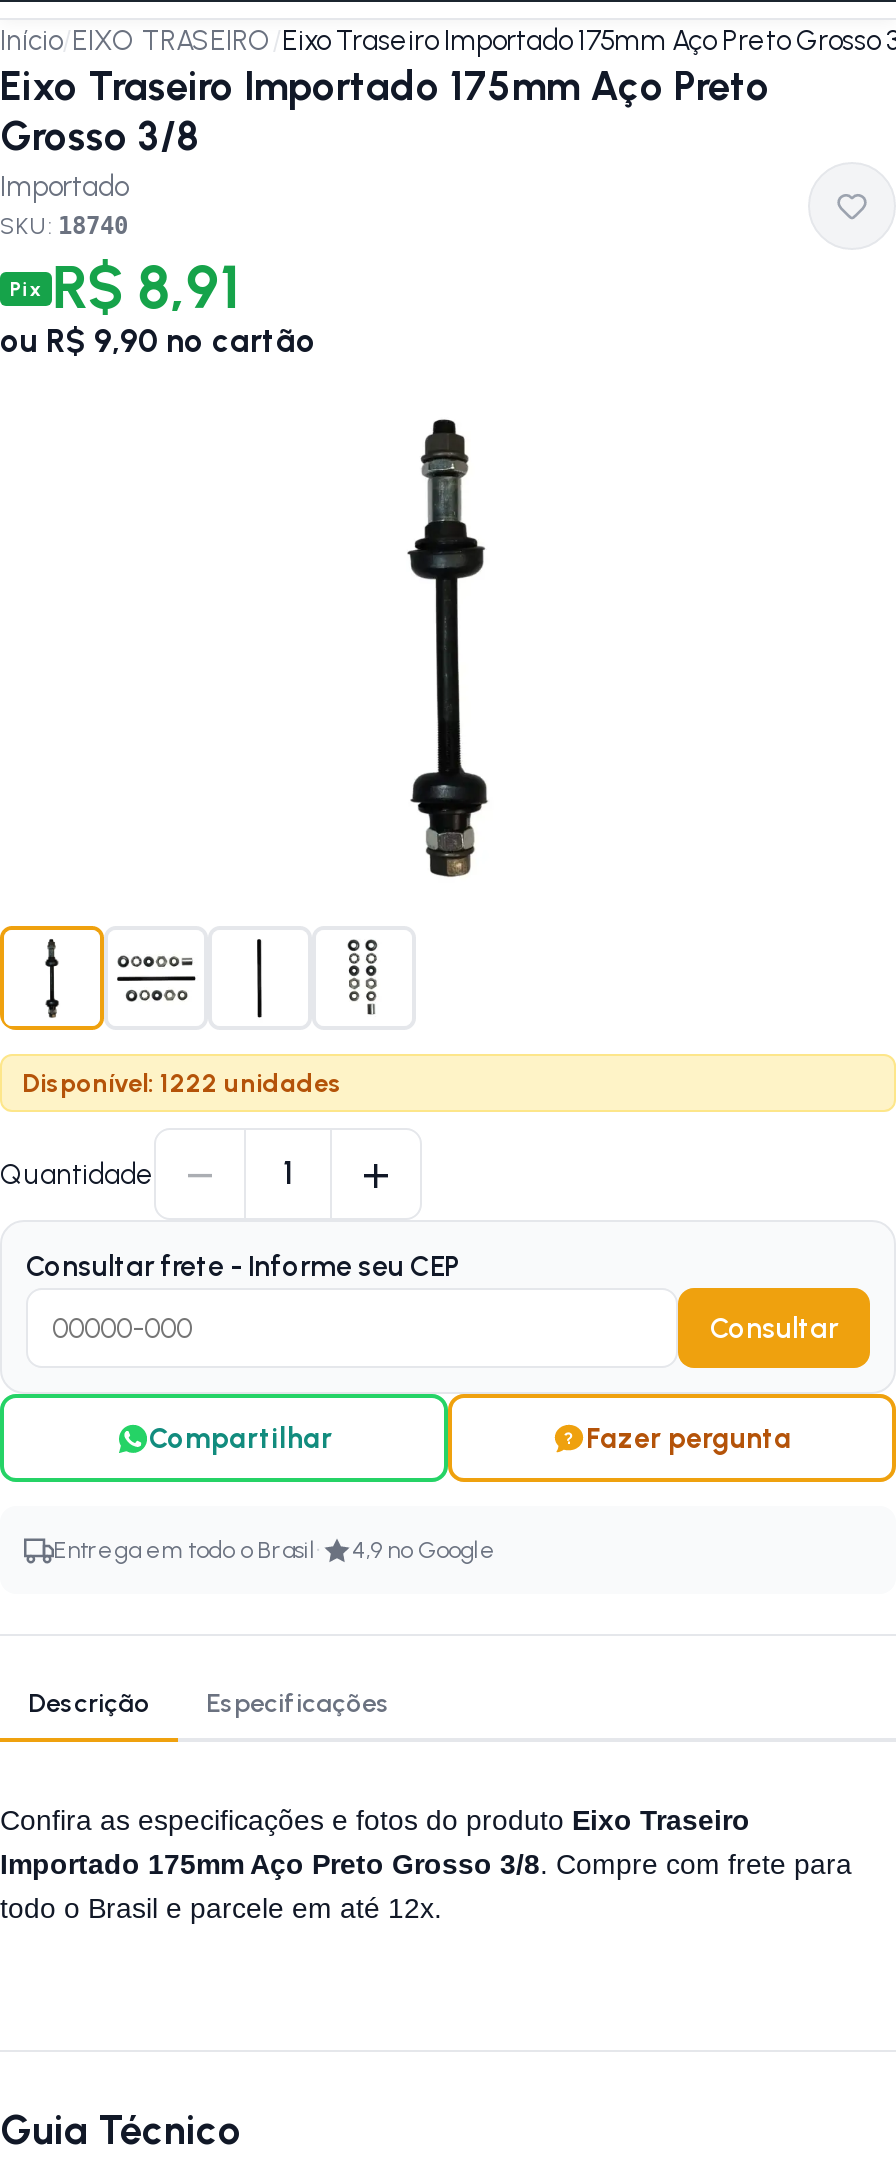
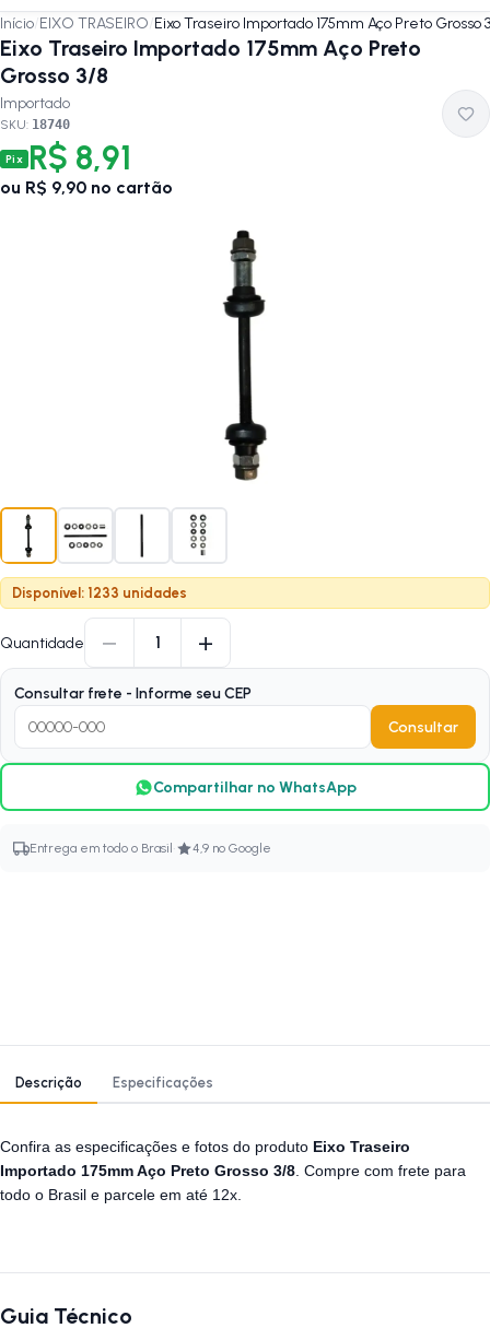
[22,1068,342,1098] Disponível: 1222 unidades -> [12,585,187,601] Disponível: 1233 unidades
[149,1421,792,1455] Compartilhar | Fazer pergunta -> [153,778,356,796] Compartilhar no WhatsApp

